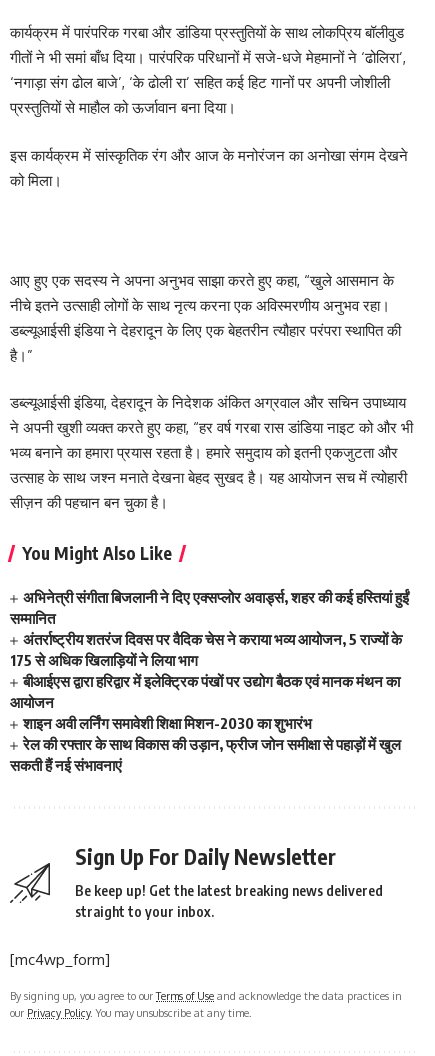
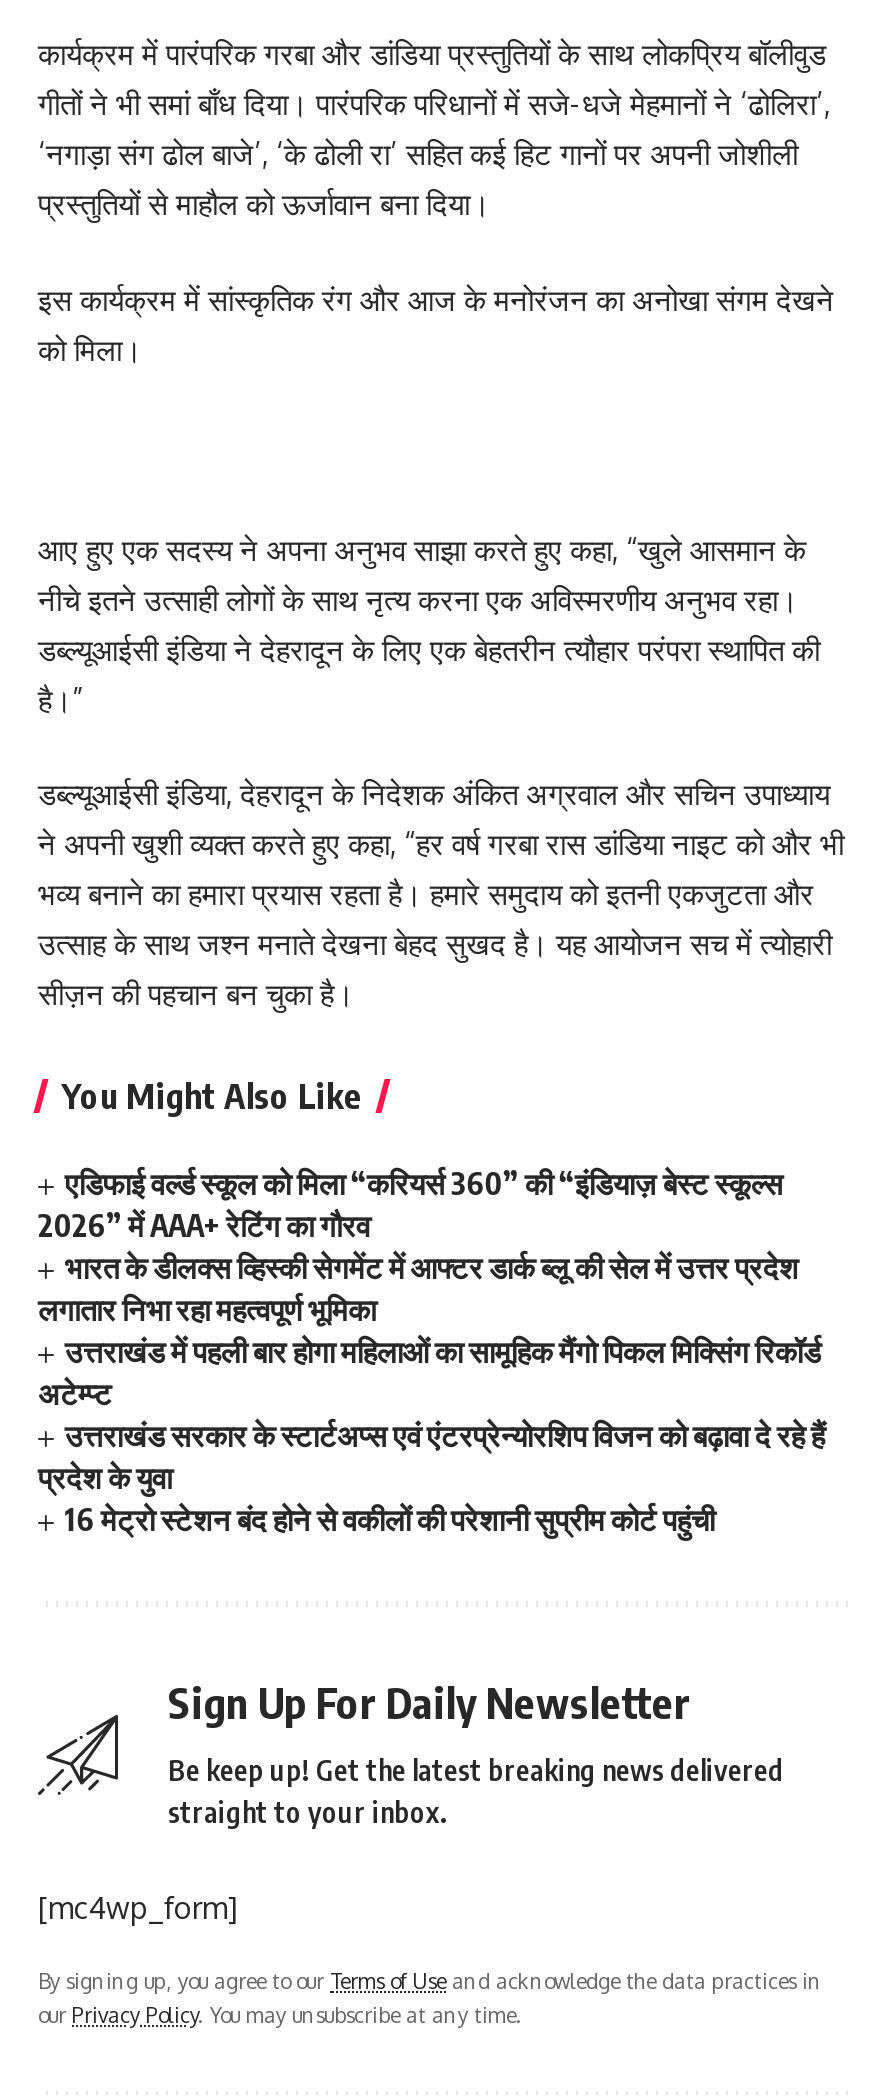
[10,588,409,774] अभिनेत्री संगीता बिजलानी ने दिए एक्सप्लोर अवार्ड्स, शहर की कई हस्तियां हुईं | सम्मानित | अंतर्राष्ट्रीय शतरंज दिवस पर वैदिक चेस ने कराया भव्य आयोजन, 5 राज्यों के | 175 से अधिक खिलाड़ियों ने लिया भाग | बीआईएस द्वारा हरिद्वार में इलेक्ट्रिक पंखों पर उद्योग बैठक एवं मानक मंथन का | आयोजन | शाइन अवी लर्निंग समावेशी शिक्षा मिशन-2030 का शुभारंभ | रेल की रफ्तार के साथ विकास की उड़ान, फ्रीज जोन समीक्षा से पहाड़ों में खुल | सकती हैं नई संभावनाएं -> [38,1165,825,1537] एडिफाई वर्ल्ड स्कूल को मिला “करियर्स 360” की “इंडियाज़ बेस्ट स्कूल्स | 2026” में AAA+ रेटिंग का गौरव | भारत के डीलक्स व्हिस्की सेगमेंट में आफ्टर डार्क ब्लू की सेल में उत्तर प्रदेश | लगातार निभा रहा महत्वपूर्ण भूमिका | उत्तराखंड में पहली बार होगा महिलाओं का सामूहिक मैंगो पिकल मिक्सिंग रिकॉर्ड | अटेम्प्ट | उत्तराखंड सरकार के स्टार्टअप्स एवं एंटरप्रेन्योरशिप विजन को बढ़ावा दे रहे हैं | प्रदेश के युवा | 16 मेट्रो स्टेशन बंद होने से वकीलों की परेशानी सुप्रीम कोर्ट पहुंची

